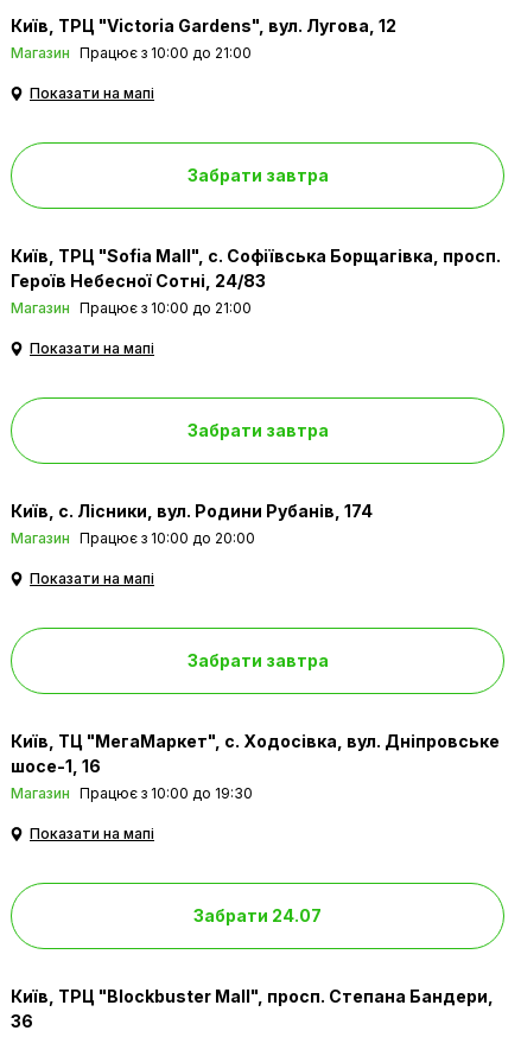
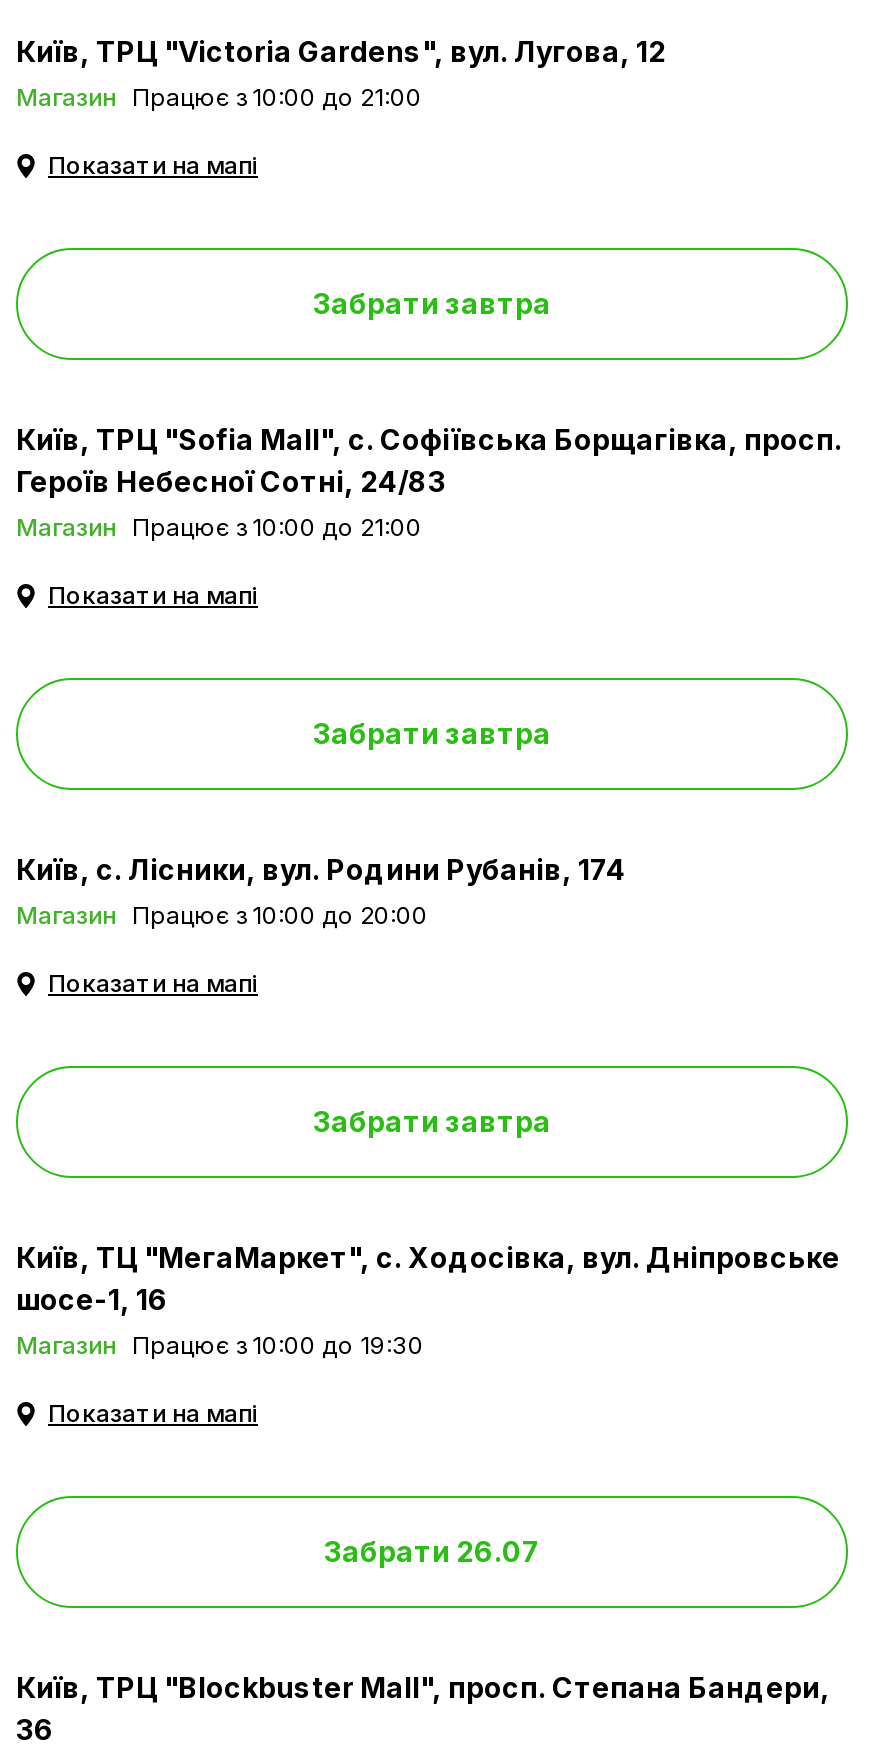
[193,906,322,926] Забрати 24.07 -> [324,1535,540,1569] Забрати 26.07

